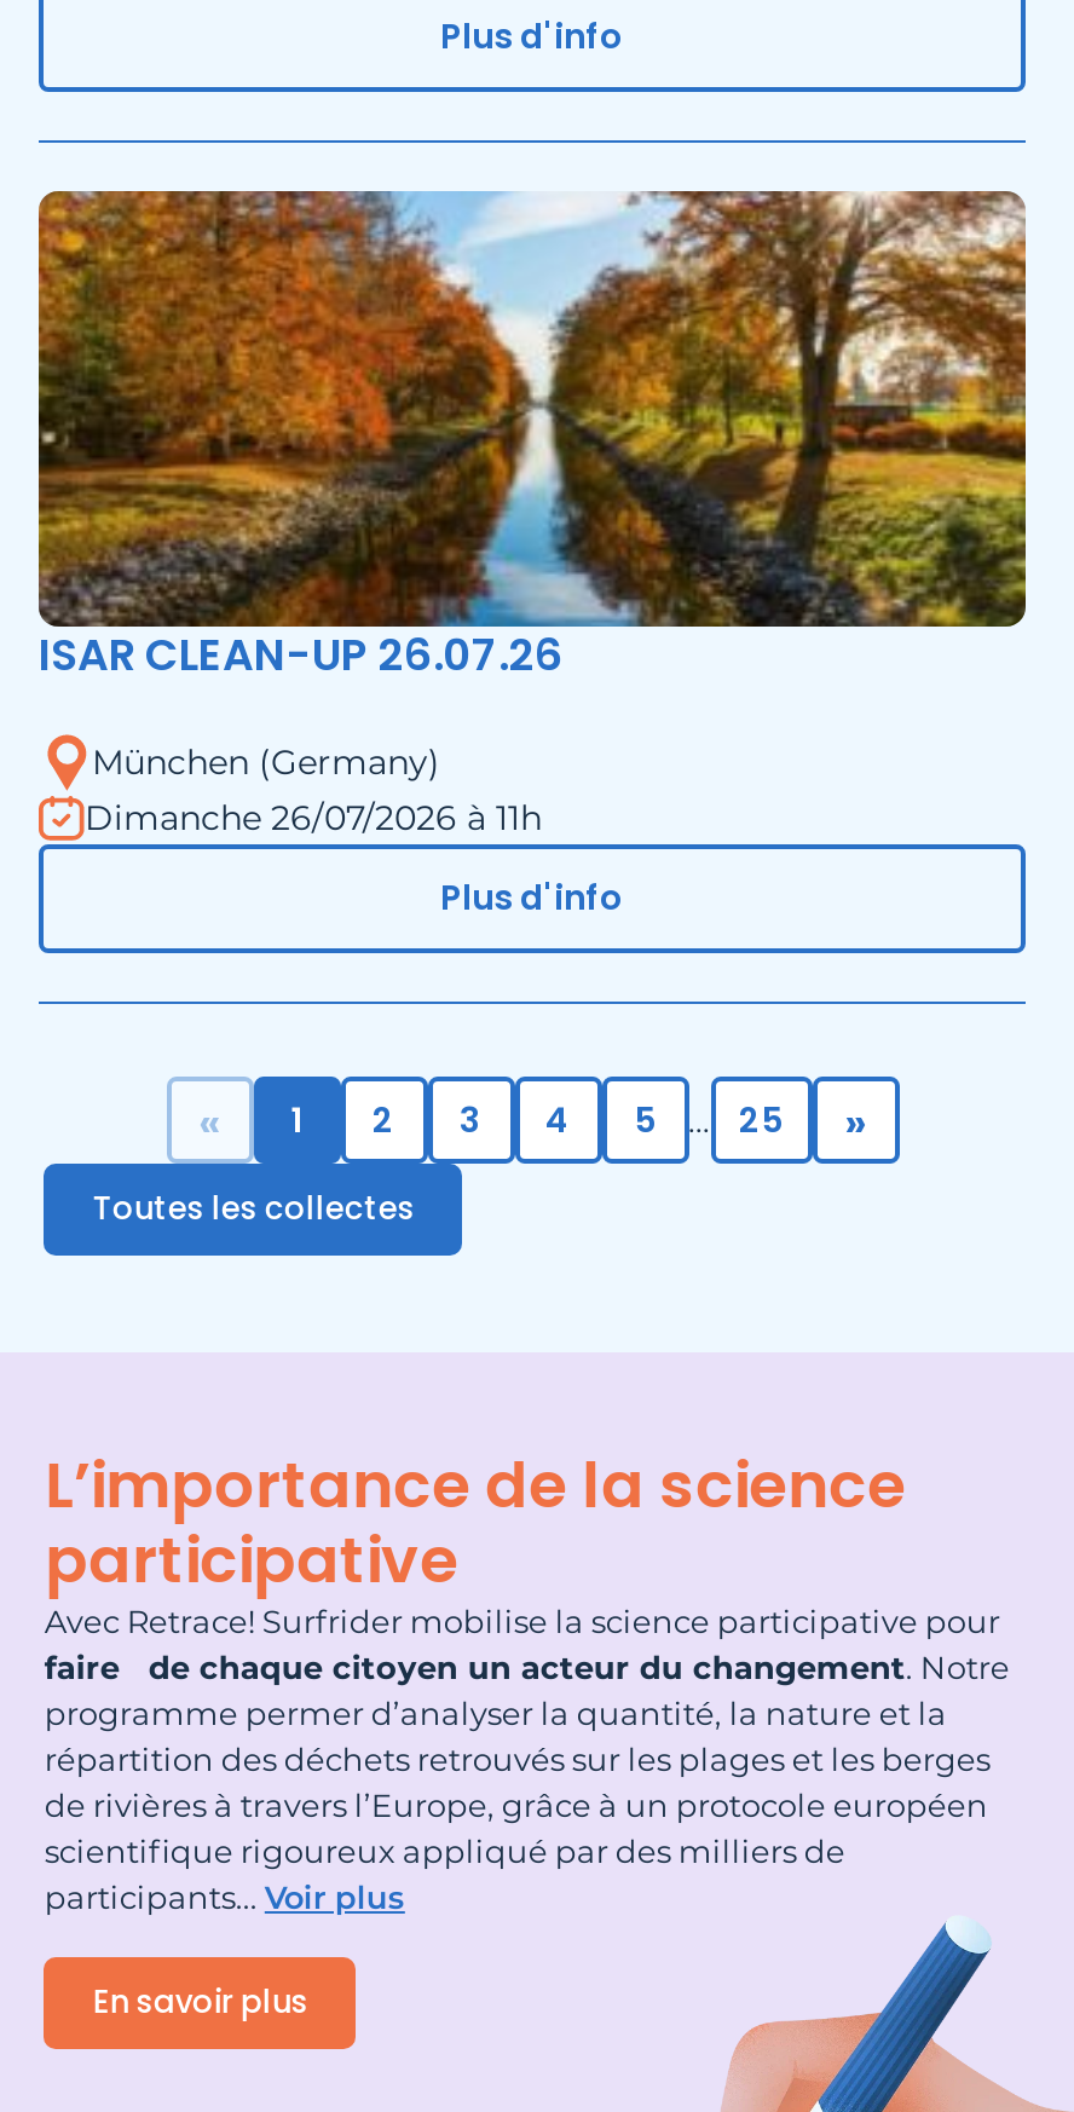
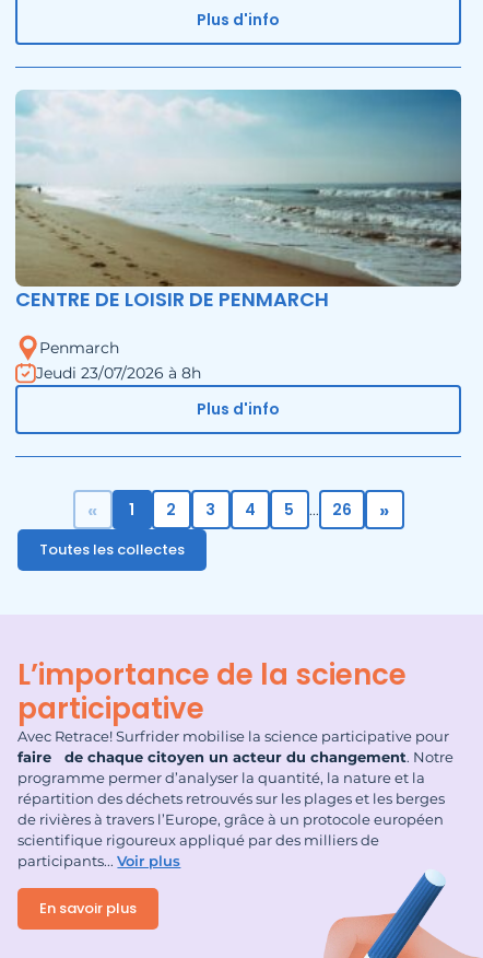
[36,189,1028,686] [image] | ISAR CLEAN-UP 26.07.26 -> [14,89,462,313] [image] | CENTRE DE LOISIR DE PENMARCH
[85,740,542,840] München (Germany) | Dimanche 26/07/2026 à 11h -> [36,338,201,383] Penmarch | Jeudi 23/07/2026 à 8h
[739,1096,783,1144] 25 -> [332,499,351,520] 26

